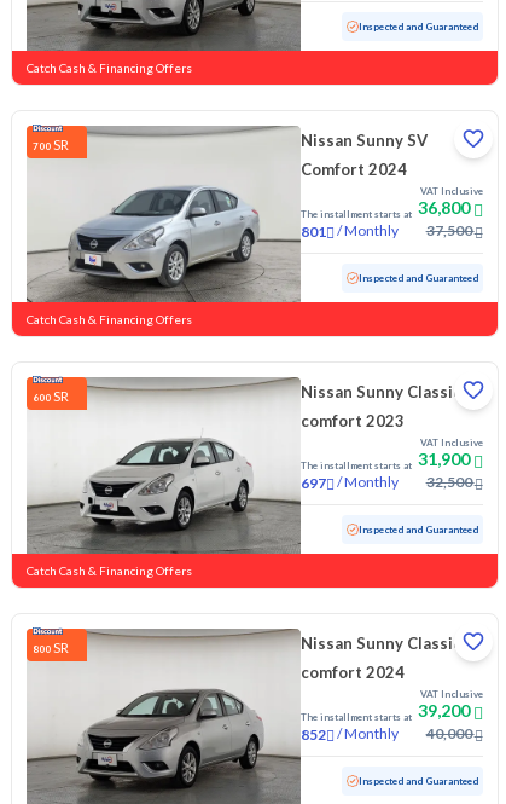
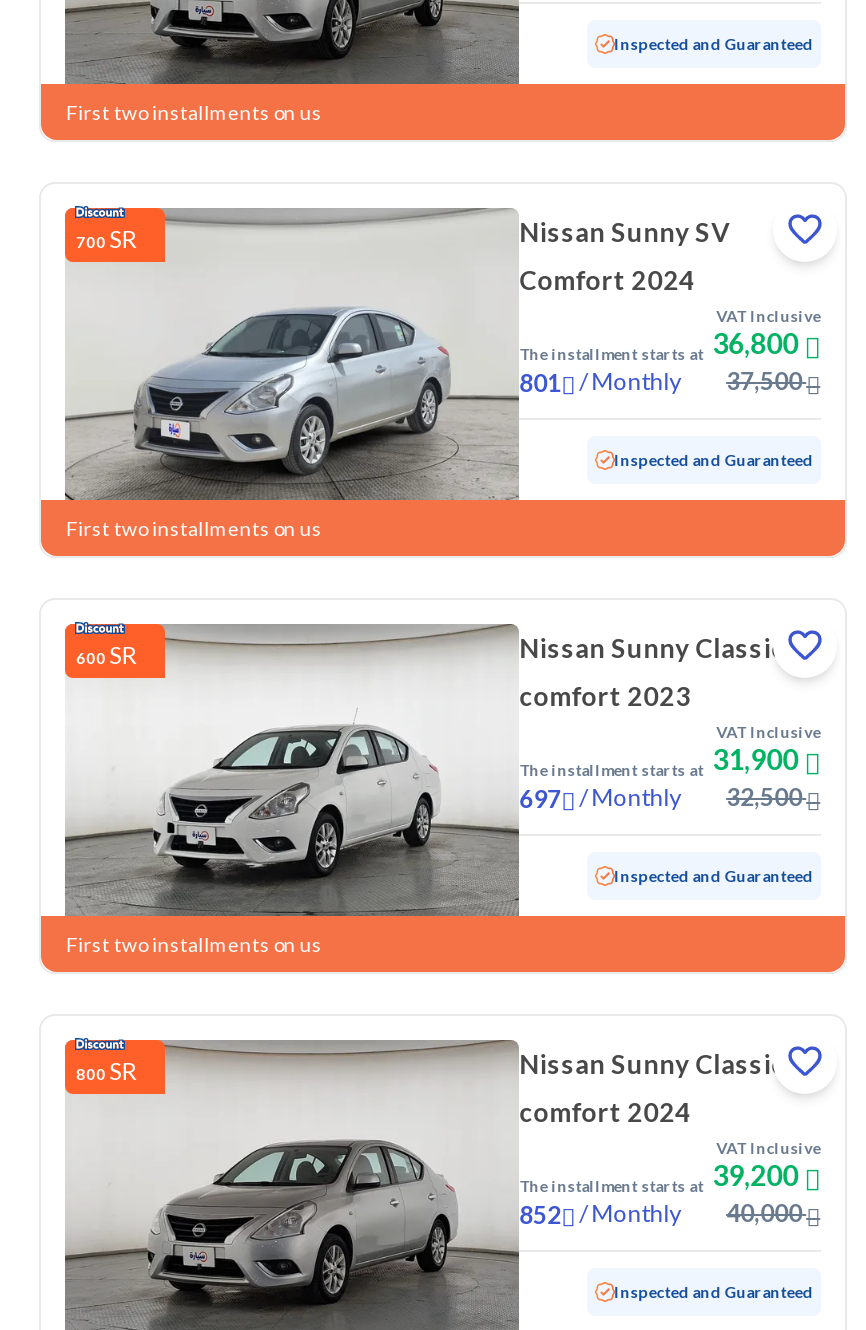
[27,61,192,75] Catch Cash & Financing Offers -> [66,100,322,124] First two installments on us
[27,312,192,327] Catch Cash & Financing Offers -> [66,516,322,540] First two installments on us
[27,564,192,578] Catch Cash & Financing Offers -> [66,932,322,956] First two installments on us

